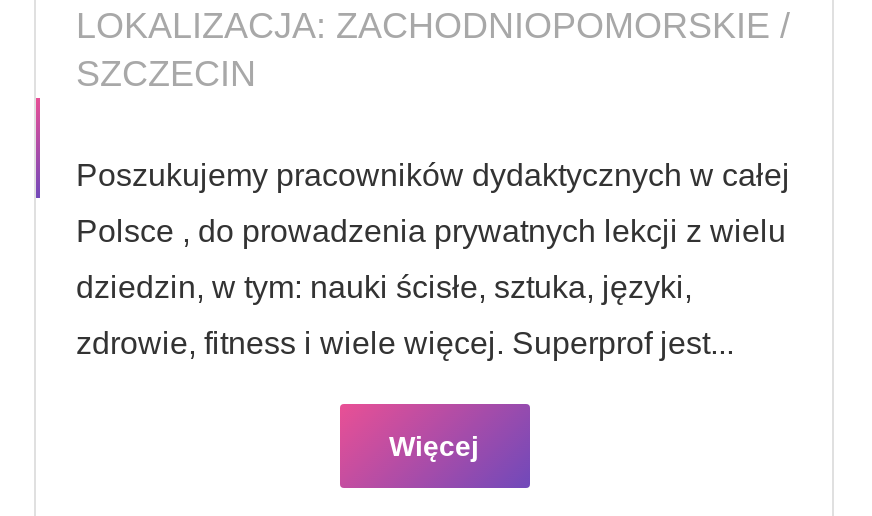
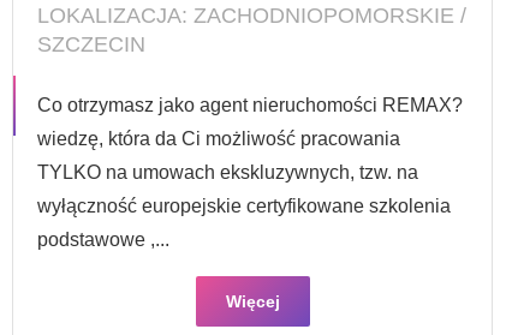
[76,158,790,360] Poszukujemy pracowników dydaktycznych w całej | Polsce , do prowadzenia prywatnych lekcji z wielu | dziedzin, w tym: nauki ścisłe, sztuka, języki, | zdrowie, fitness i wiele więcej. Superprof jest... -> [37,95,463,250] Co otrzymasz jako agent nieruchomości REMAX? | wiedzę, która da Ci możliwość pracowania | TYLKO na umowach ekskluzywnych, tzw. na | wyłączność europejskie certyfikowane szkolenia | podstawowe ,...

